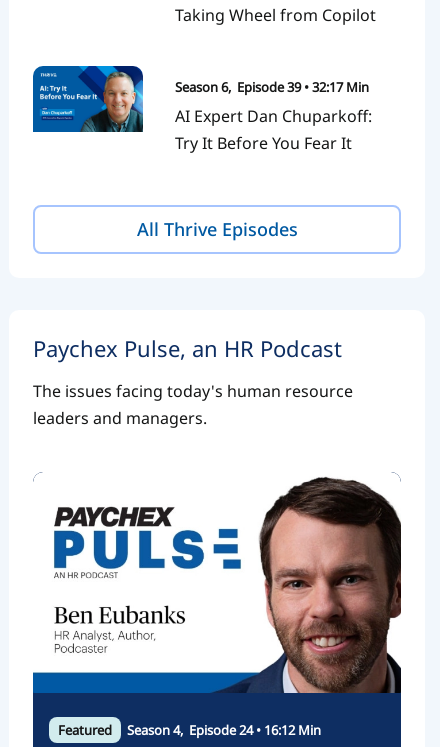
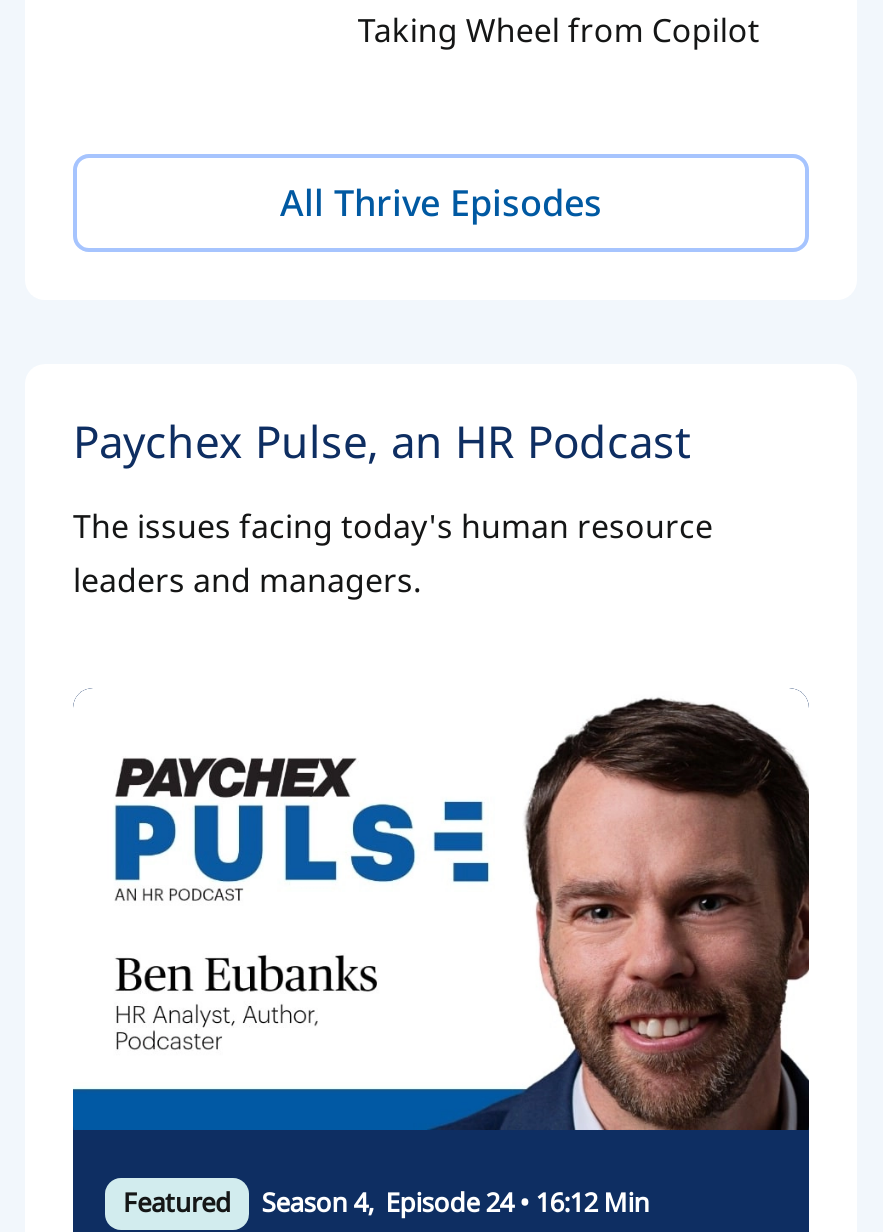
[32,65,372,154] [image] | Season 6, Episode 39 • 32:17 Min | AI Expert Dan Chuparkoff: | Try It Before You Fear It -> none

